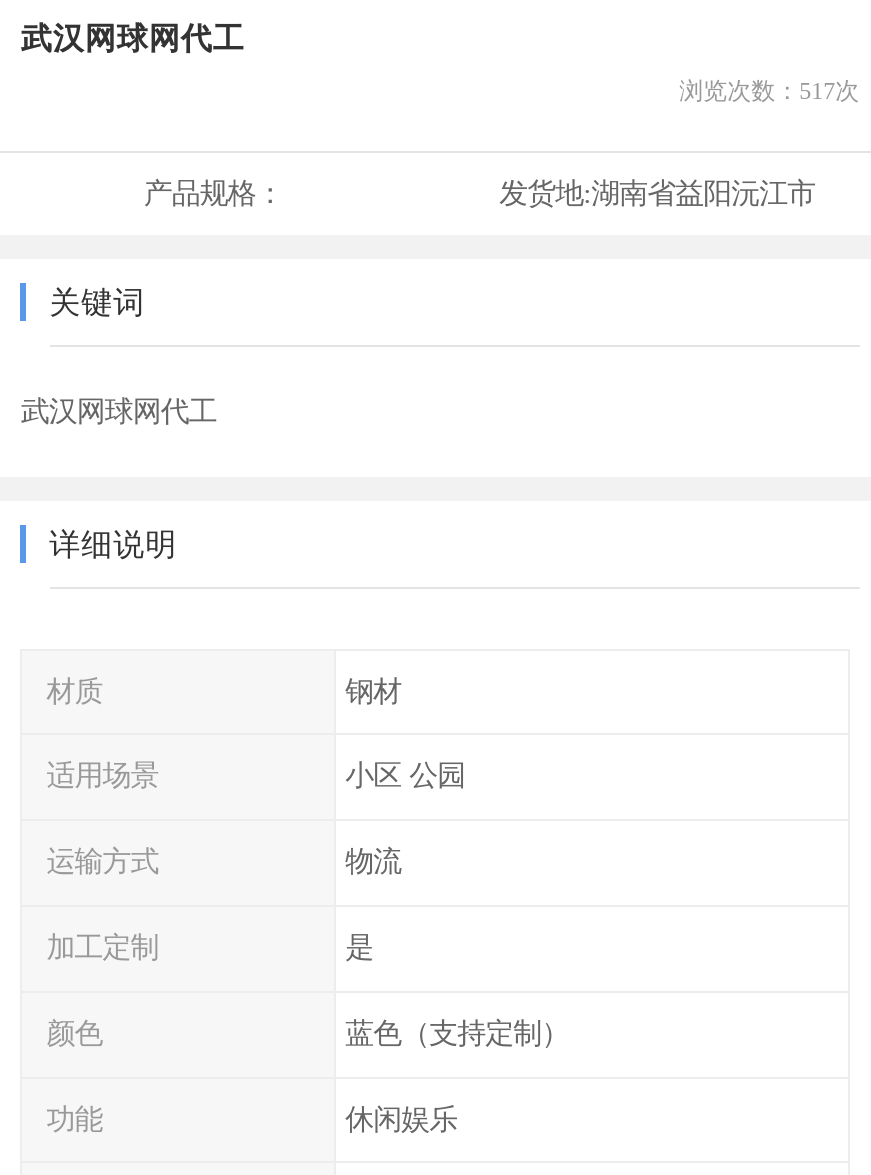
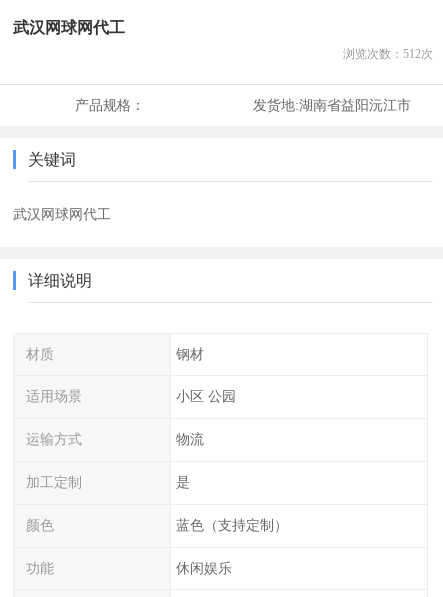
[679,76,859,104] 浏览次数：517次 -> [343,47,433,61] 浏览次数：512次

